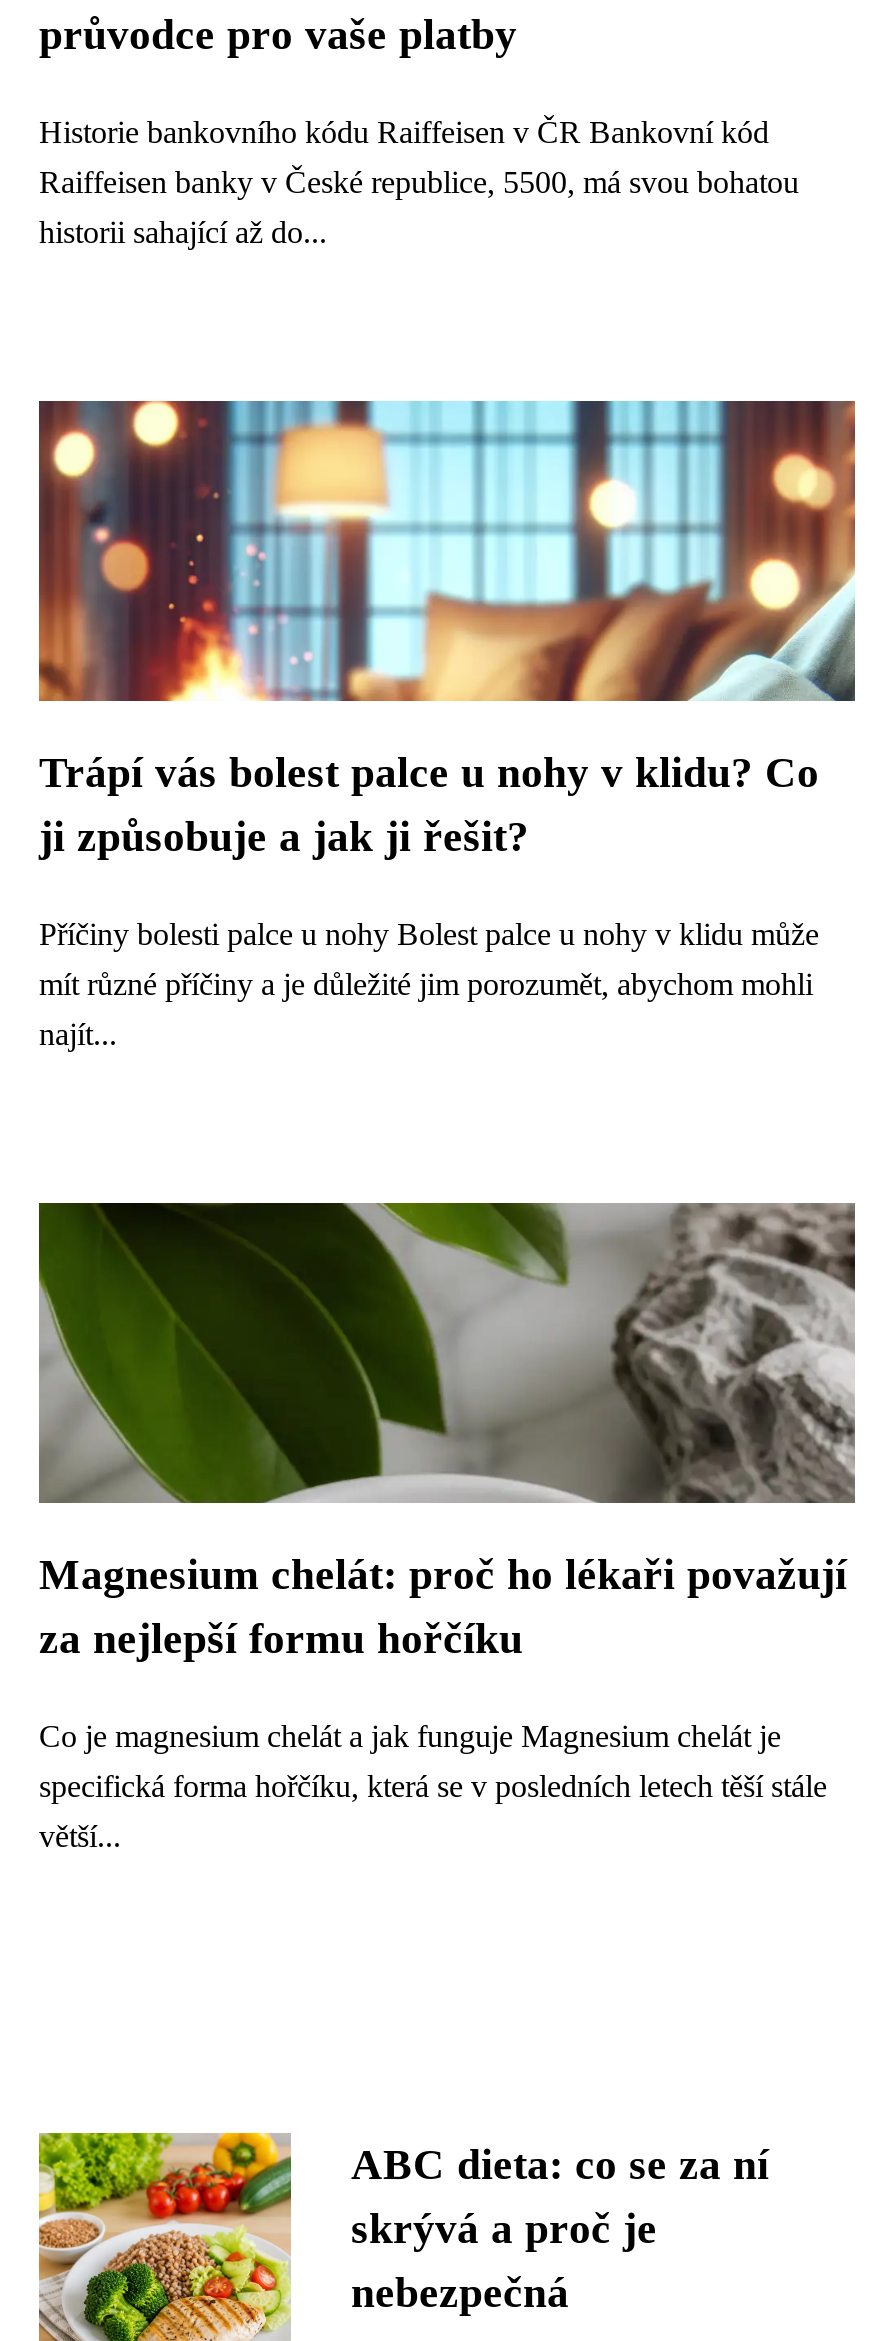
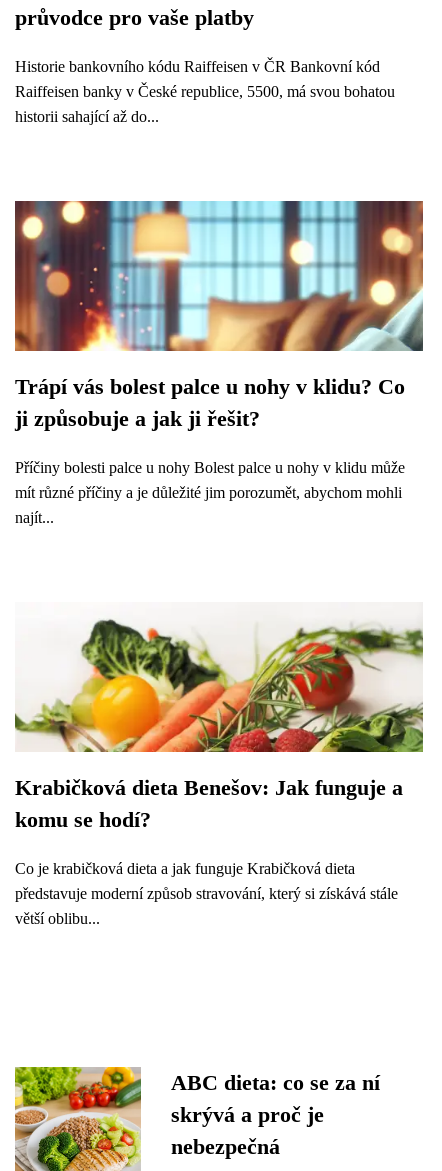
[37,1201,857,1663] [image] | Magnesium chelát: proč ho lékaři považují | za nejlepší formu hořčíku -> [14,602,424,832] [image] | Krabičková dieta Benešov: Jak funguje a | komu se hodí?
[39,1719,781,1753] Co je magnesium chelát a jak funguje Magnesium chelát je -> [15,860,355,877] Co je krabičková dieta a jak funguje Krabičková dieta
[39,1769,827,1803] specifická forma hořčíku, která se v posledních letech těší stále -> [15,885,398,902] představuje moderní způsob stravování, který si získává stále
[39,1819,121,1853] větší... -> [15,910,100,927] větší oblibu...

